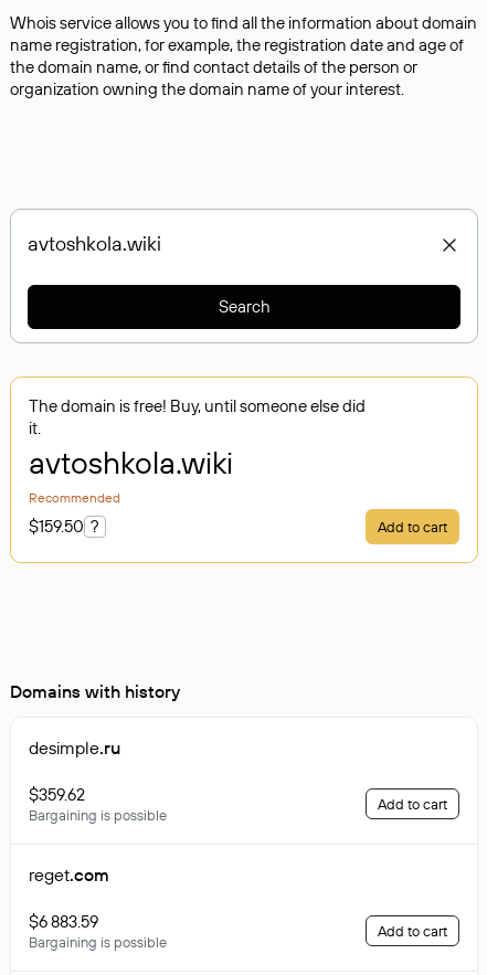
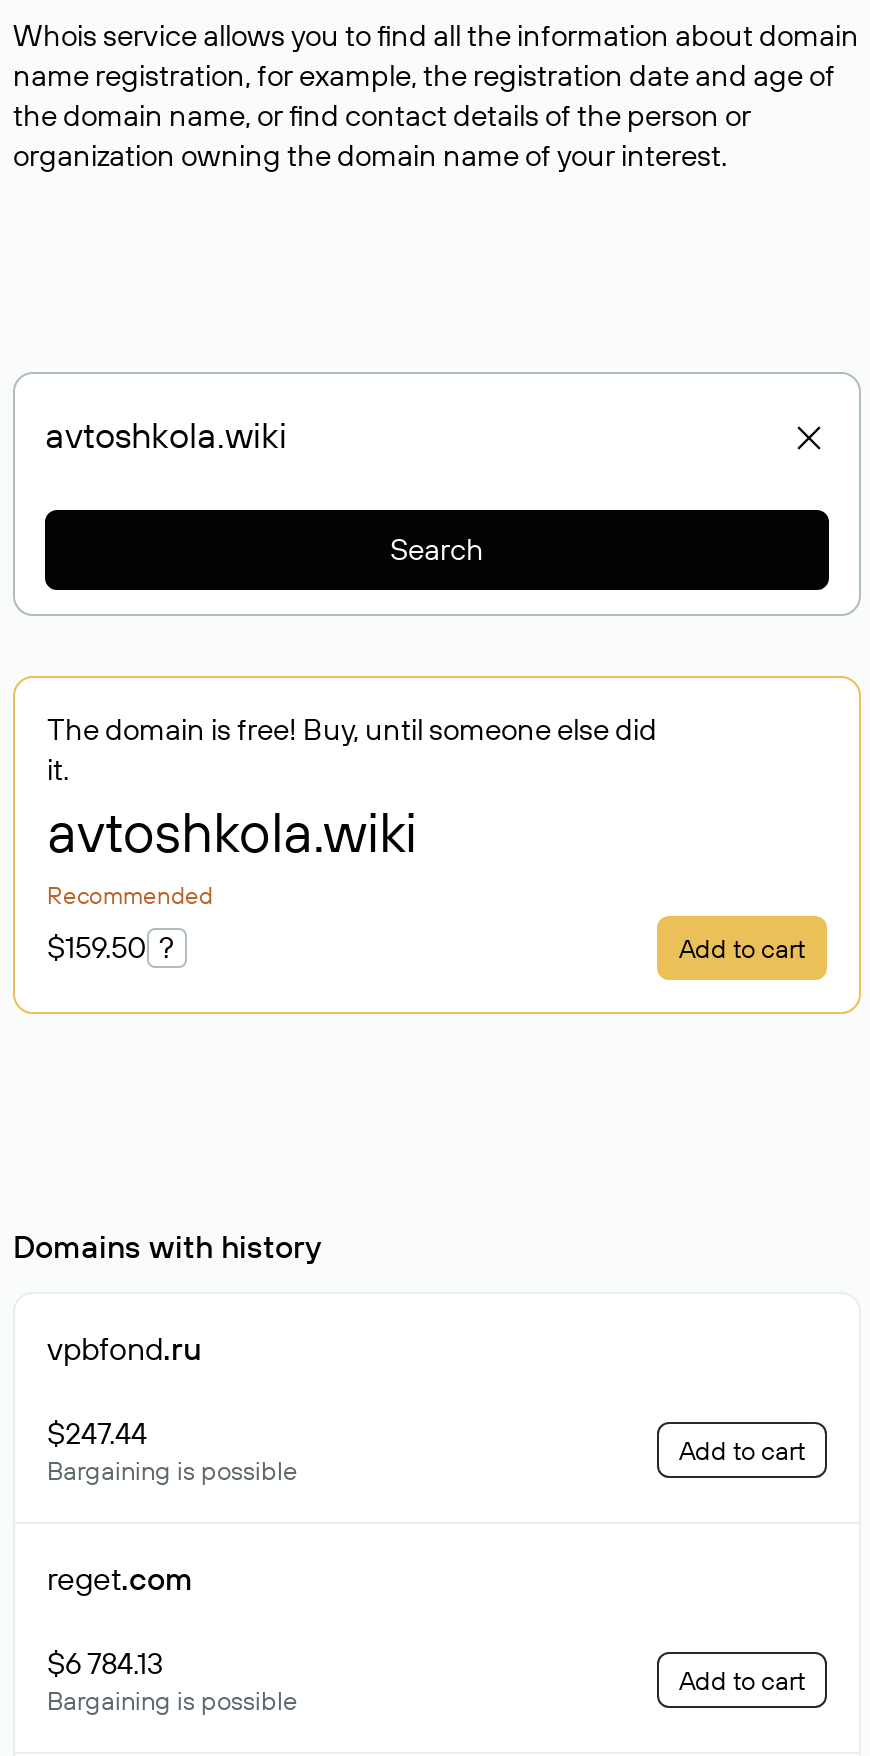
[29,736,120,759] desimple.ru -> [47,1328,201,1368] vpbfond.ru
[29,784,85,805] $359.62 -> [47,1414,147,1452] $247.44
[29,911,98,932] $6 883.59 -> [47,1644,163,1682] $6 784.13

